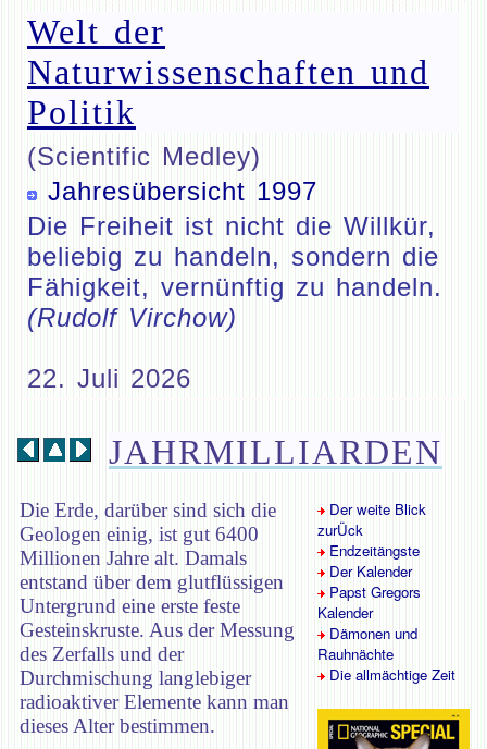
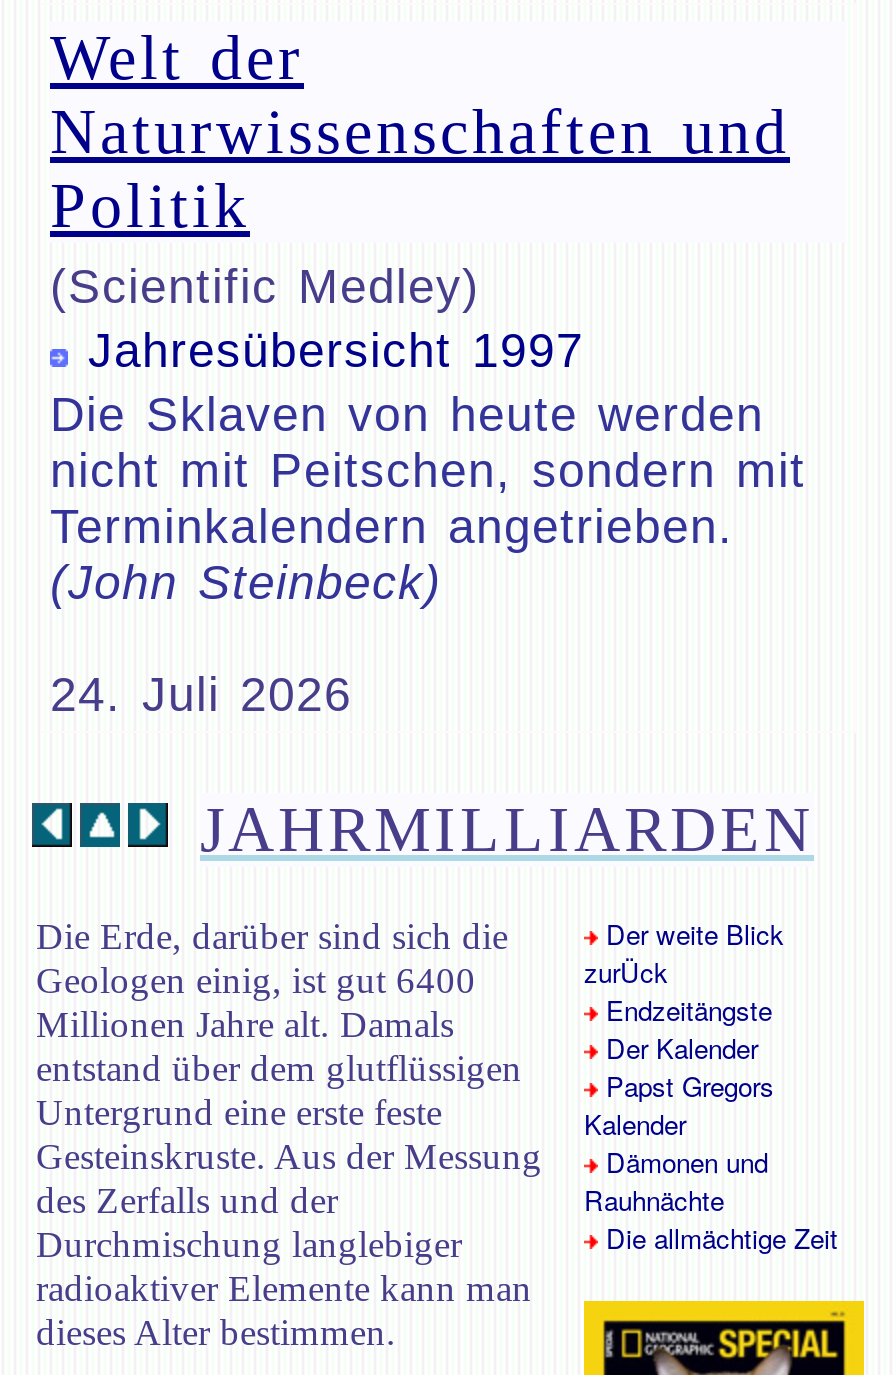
[27,211,442,332] Die Freiheit ist nicht die Willkür, | beliebig zu handeln, sondern die | Fähigkeit, vernünftig zu handeln. | (Rudolf Virchow) -> [50,387,806,609] Die Sklaven von heute werden | nicht mit Peitschen, sondern mit | Terminkalendern angetrieben. | (John Steinbeck)
[27,364,191,393] 22. Juli 2026 -> [50,667,352,721] 24. Juli 2026

